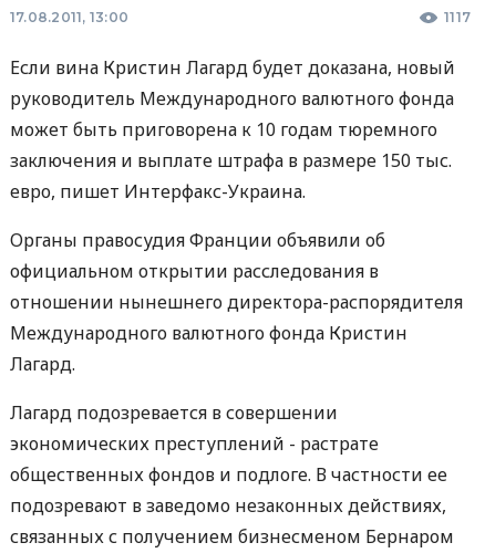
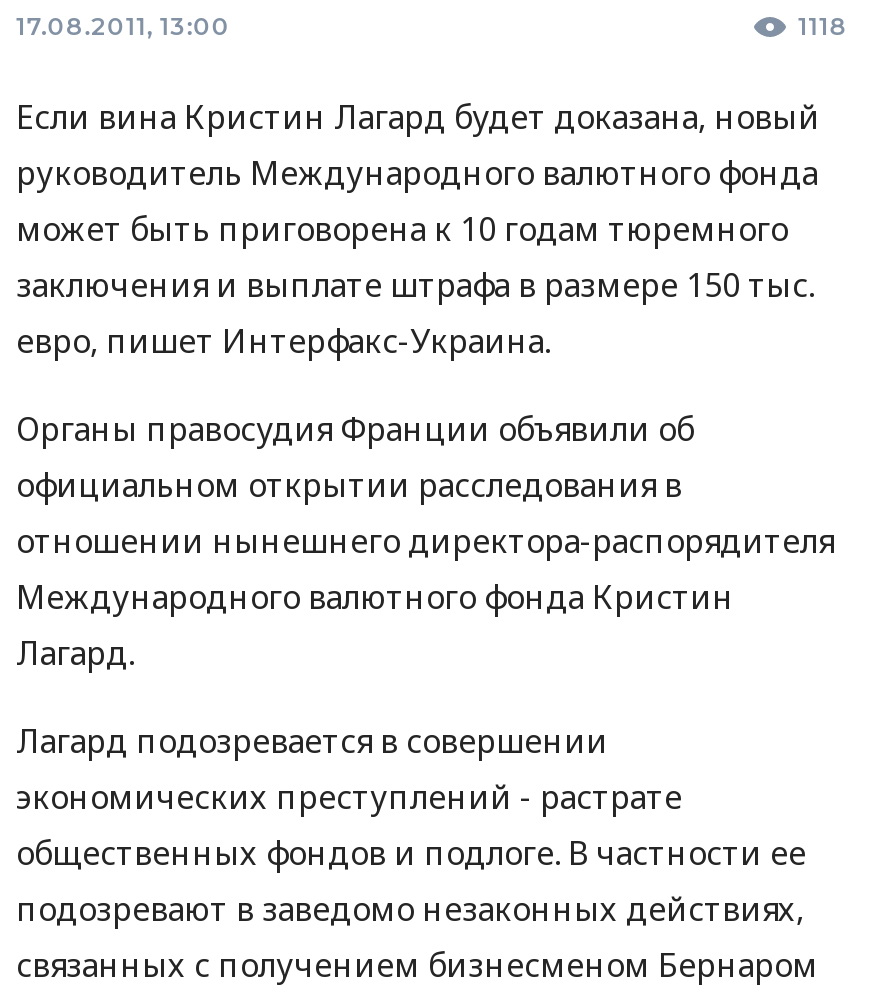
[444,9,471,25] 1117 -> [798,11,848,41] 1118

